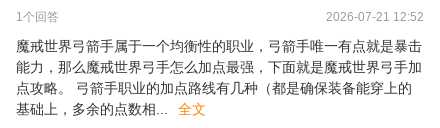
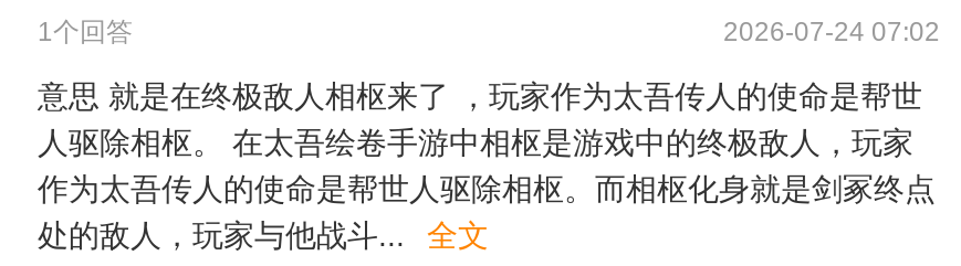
[326,10,424,24] 2026-07-21 12:52 -> [723,17,940,47] 2026-07-24 07:02
[16,38,422,117] 魔戒世界弓箭手属于一个均衡性的职业，弓箭手唯一有点就是暴击 | 能力，那么魔戒世界弓手怎么加点最强，下面就是魔戒世界弓手加 | 点攻略。 弓箭手职业的加点路线有几种（都是确保装备能穿上的 | 基础上，多余的点数相... -> [38,78,936,253] 意思 就是在终极敌人相枢来了 ，玩家作为太吾传人的使命是帮世 | 人驱除相枢。 在太吾绘卷手游中相枢是游戏中的终极敌人，玩家 | 作为太吾传人的使命是帮世人驱除相枢。而相枢化身就是剑冢终点 | 处的敌人，玩家与他战斗...

